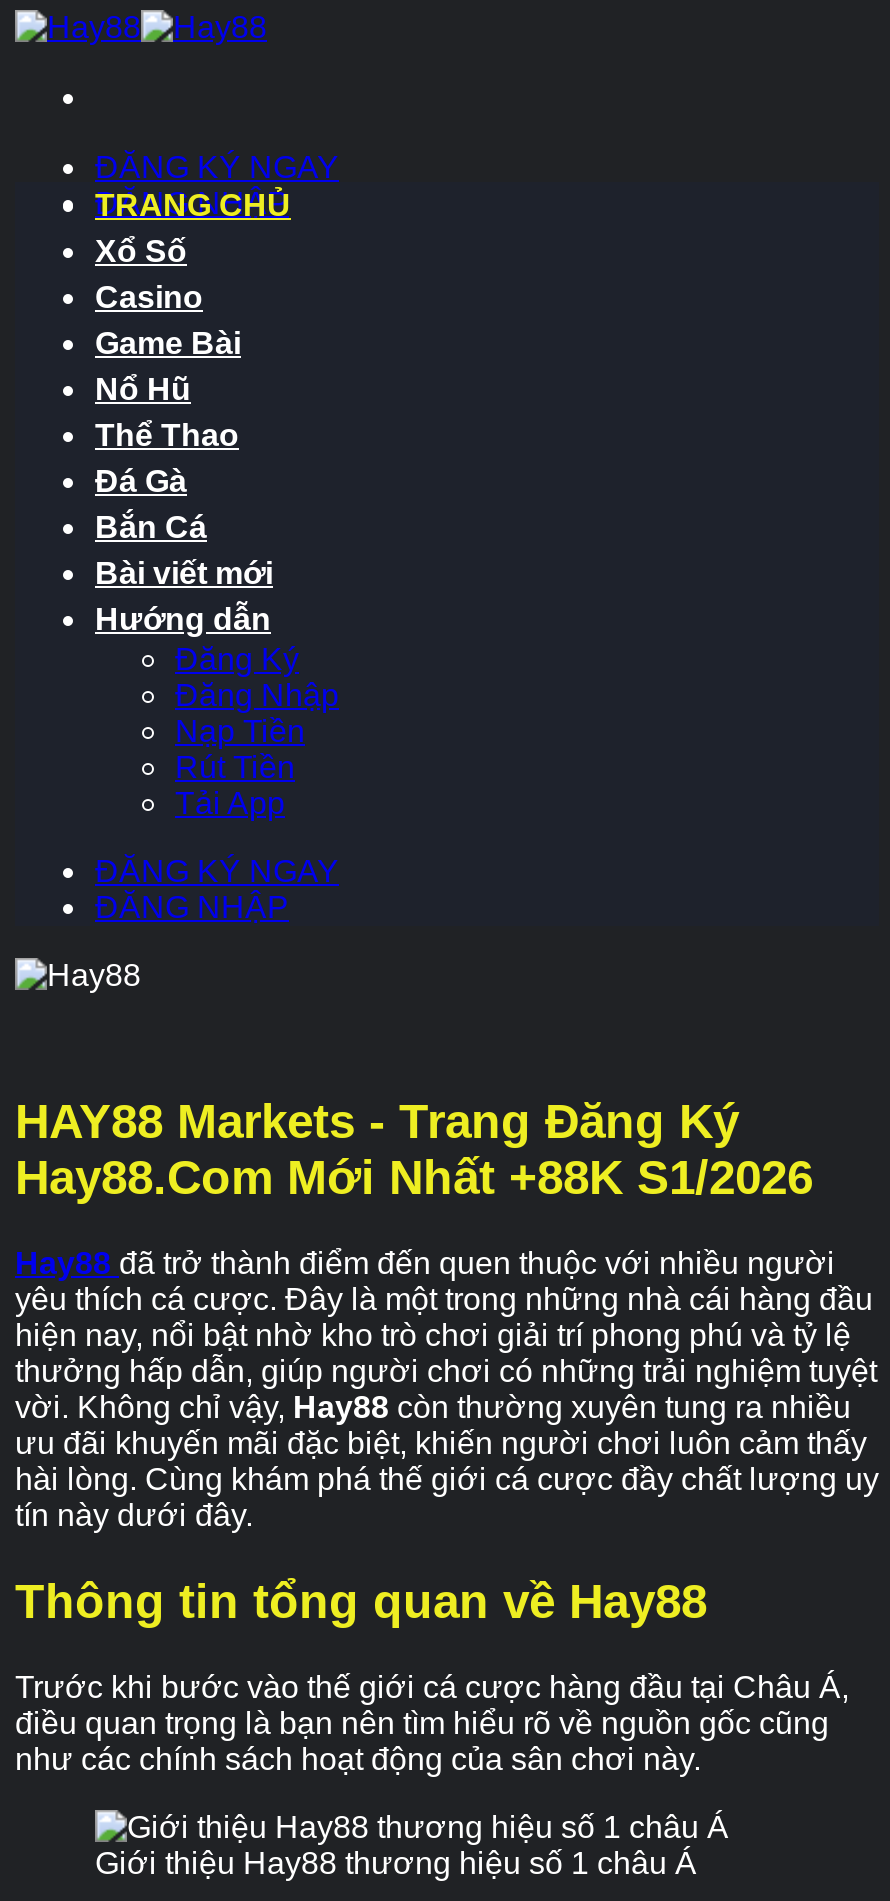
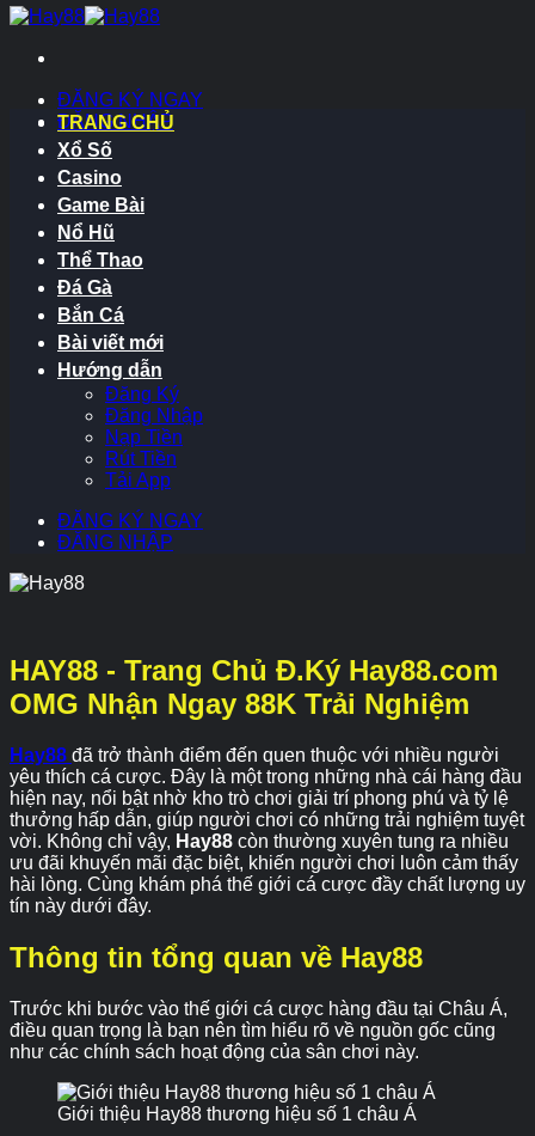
[15,1094,813,1204] HAY88 Markets - Trang Đăng Ký | Hay88.Com Mới Nhất +88K S1/2026 -> [10,654,498,720] HAY88 - Trang Chủ Đ.Ký Hay88.com | OMG Nhận Ngay 88K Trải Nghiệm

